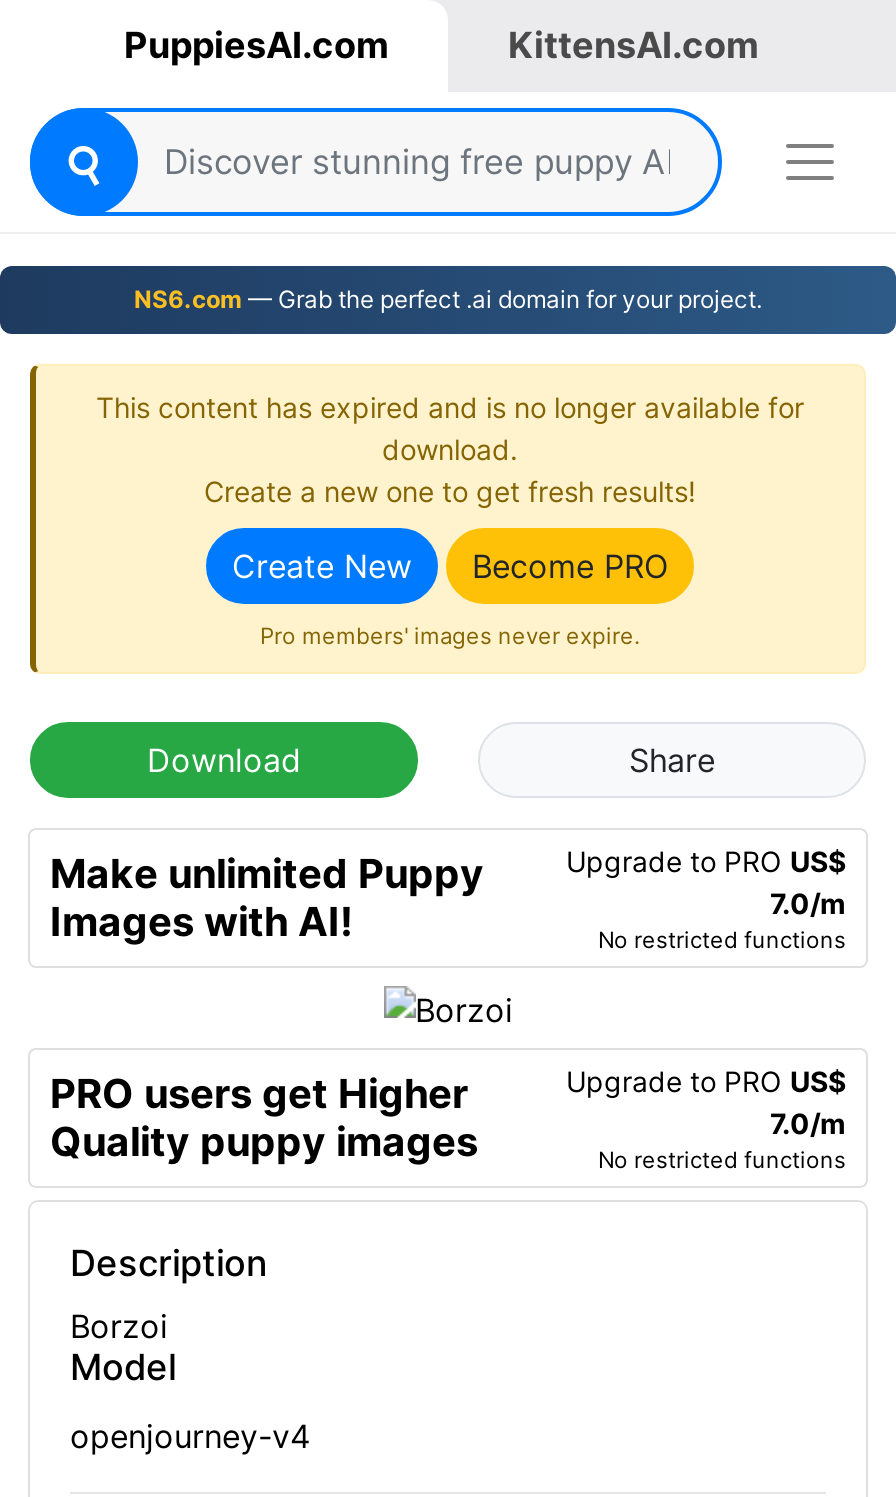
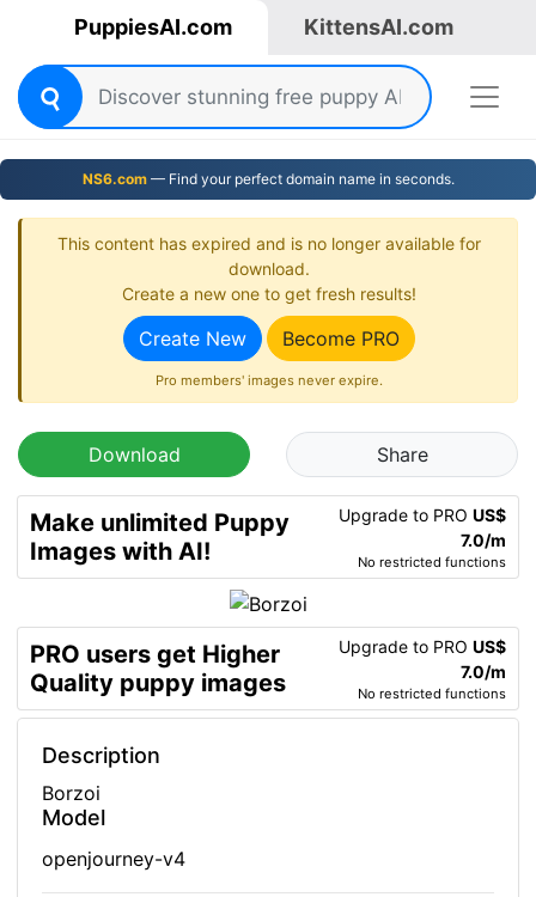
[134,284,762,314] NS6.com — Grab the perfect .ai domain for your project. -> [82,170,454,188] NS6.com — Find your perfect domain name in seconds.

